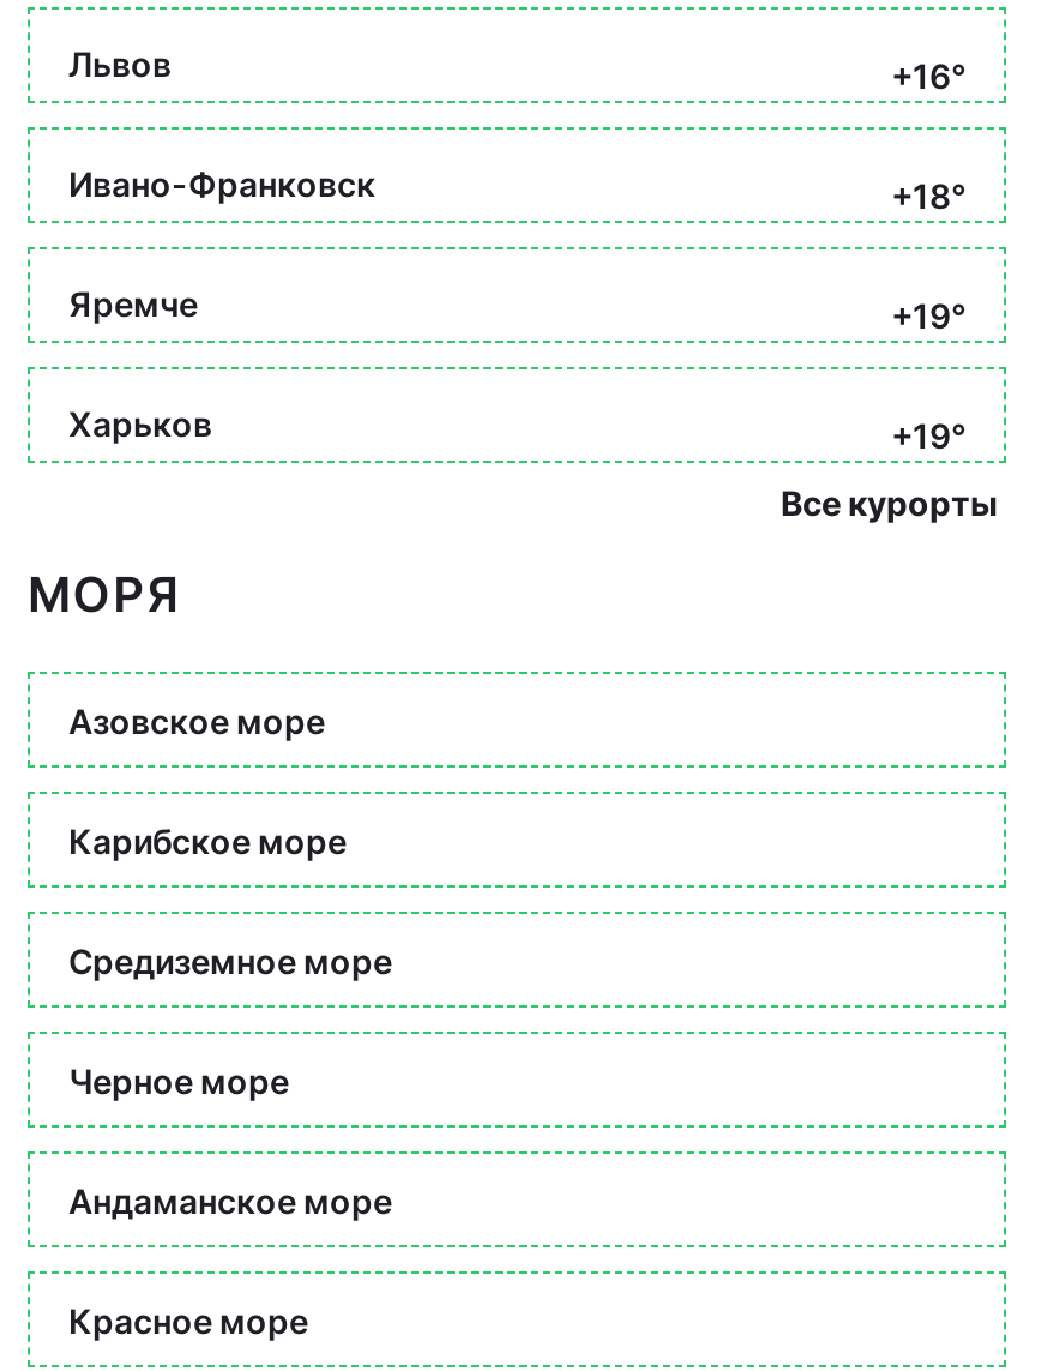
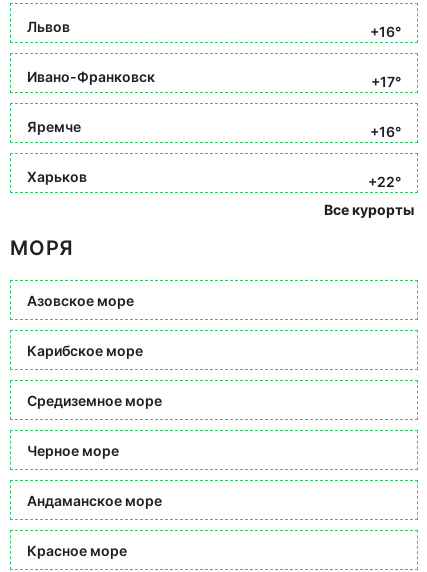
[891,175,965,216] +18° -> [371,73,401,90] +17°
[891,295,965,336] +19° -> [370,123,401,140] +16°
[891,415,965,456] +19° -> [368,173,401,190] +22°

